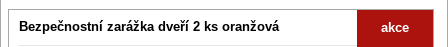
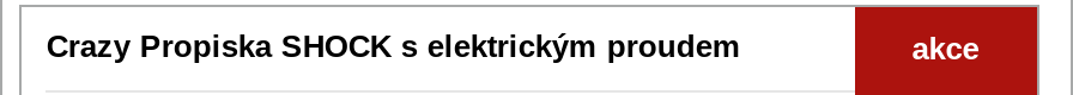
[19,19,279,34] Bezpečnostní zarážka dveří 2 ks oranžová -> [46,29,741,65] Crazy Propiska SHOCK s elektrickým proudem

